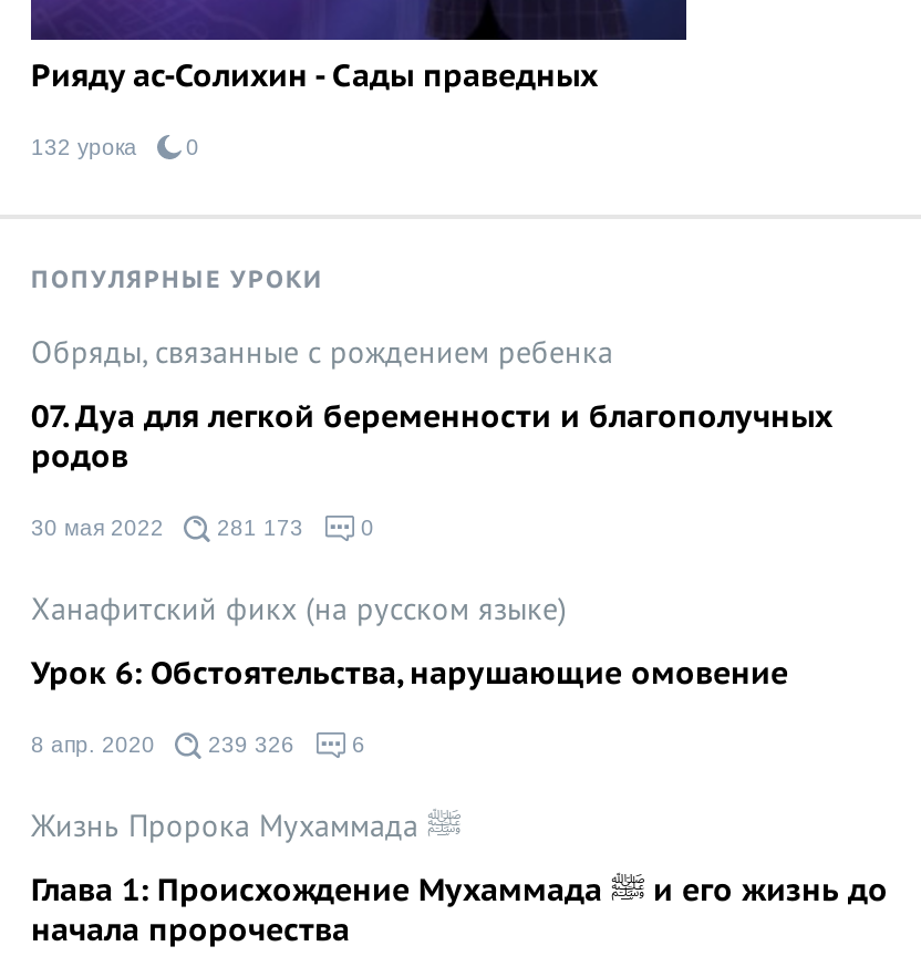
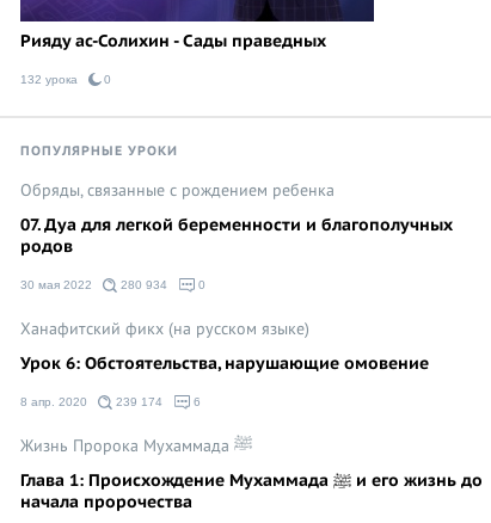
[31,514,303,539] 30 мая 2022 281 173 -> [20,278,167,291] 30 мая 2022 280 934
[31,731,294,756] 8 апр. 2020 239 326 -> [20,395,162,408] 8 апр. 2020 239 174

